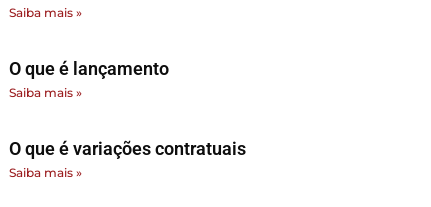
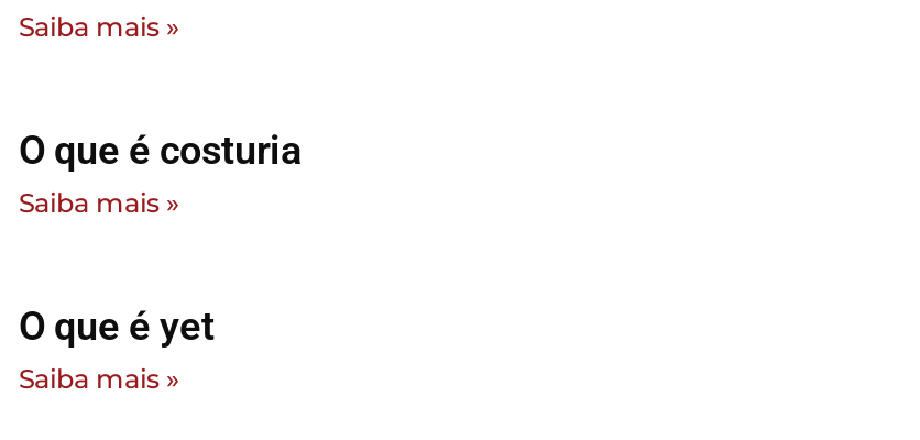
[9,58,169,79] O que é lançamento -> [19,126,303,172] O que é costuria
[9,138,246,159] O que é variações contratuais -> [19,302,215,348] O que é yet

